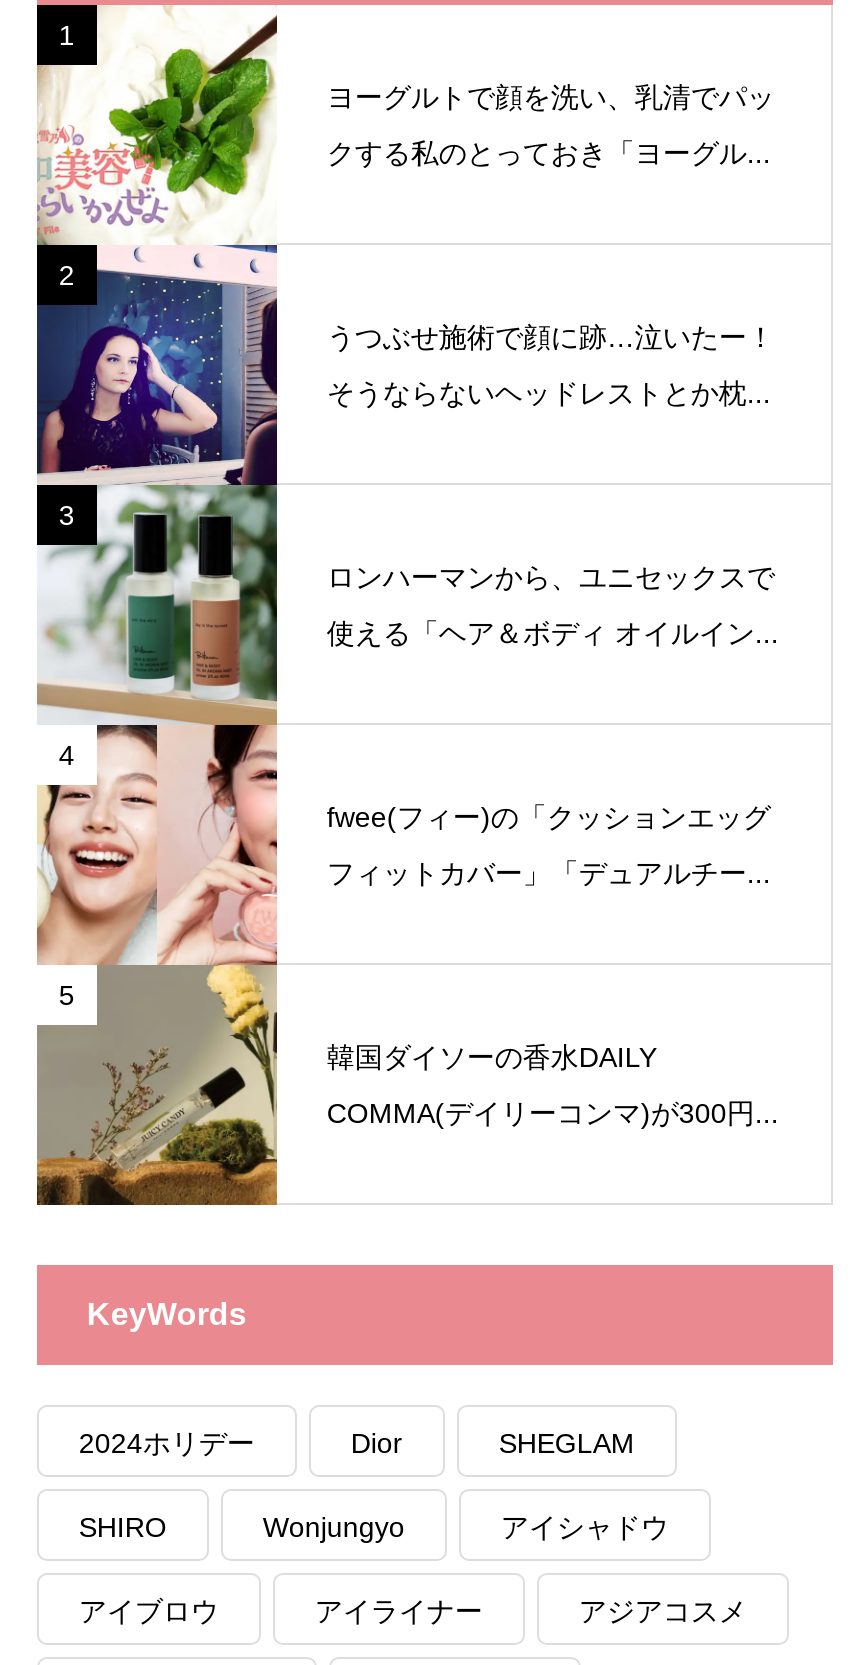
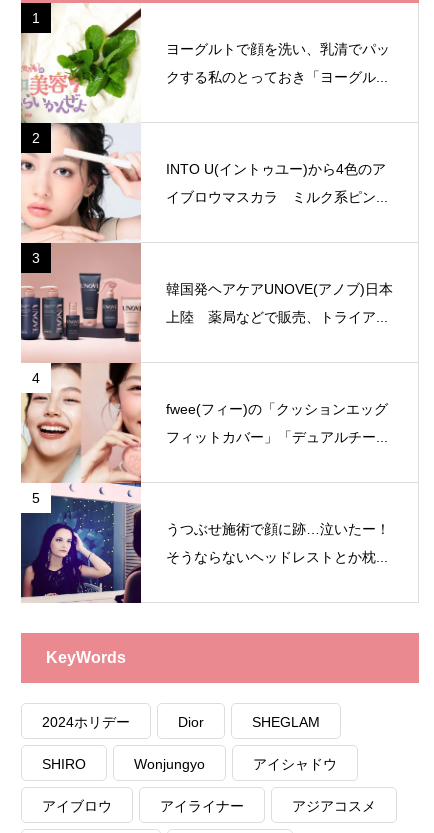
[35,243,775,725] [image] | ロンハーマンから、ユニセックスで -> [20,122,393,363] [image] | 韓国発ヘアケアUNOVE(アノブ)日本
none -> [166,161,386,177] INTO U(イントゥユー)から4色のア
none -> [166,189,388,205] イブロウマスカラ ミルク系ピン...
moved [327,322,775,354] -> [166,521,390,537]: うつぶせ施術で顔に跡…泣いたー！
moved [327,378,771,410] -> [166,549,388,565]: そうならないヘッドレストとか枕...
[327,618,779,650] 使える「ヘア＆ボディ オイルイン... -> [166,309,388,325] 上陸 薬局などで販売、トライア...
[35,963,279,1207] [image] -> [20,482,142,604] [image]
[327,1042,657,1074] 韓国ダイソーの香水DAILY -> none
[327,1098,779,1130] COMMA(デイリーコンマ)が300円... -> none

